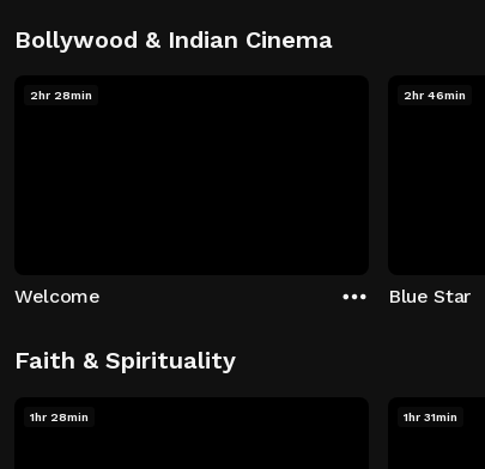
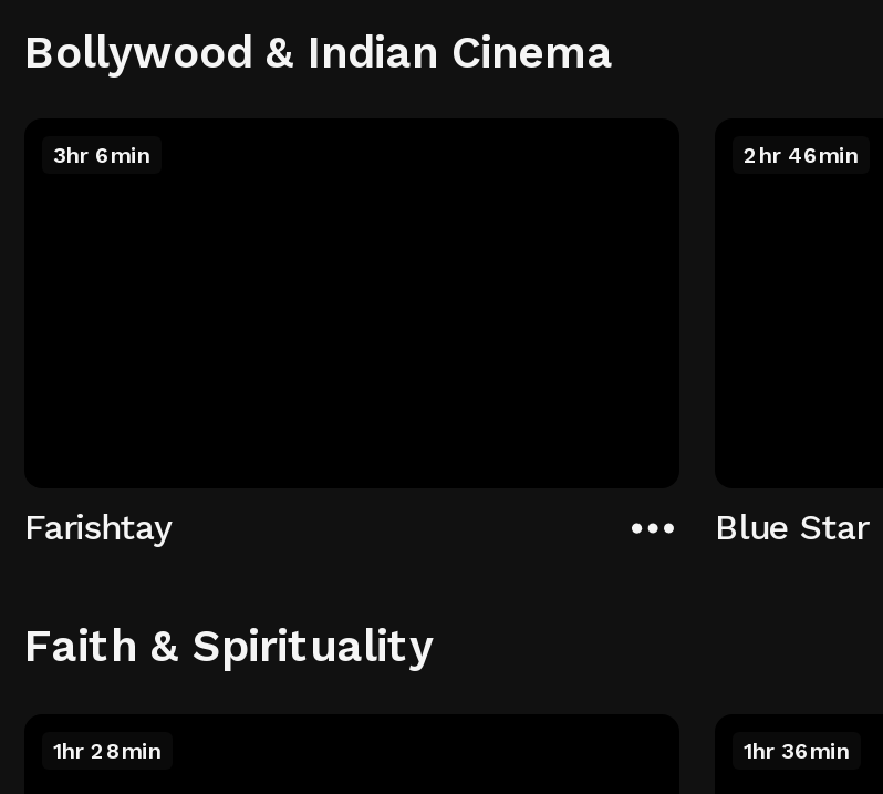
[30,89,92,102] 2hr 28min -> [53,143,150,167] 3hr 6min
[14,284,100,307] Welcome -> [24,505,171,547] Farishtay
[404,410,457,423] 1hr 31min -> [744,738,850,762] 1hr 36min

